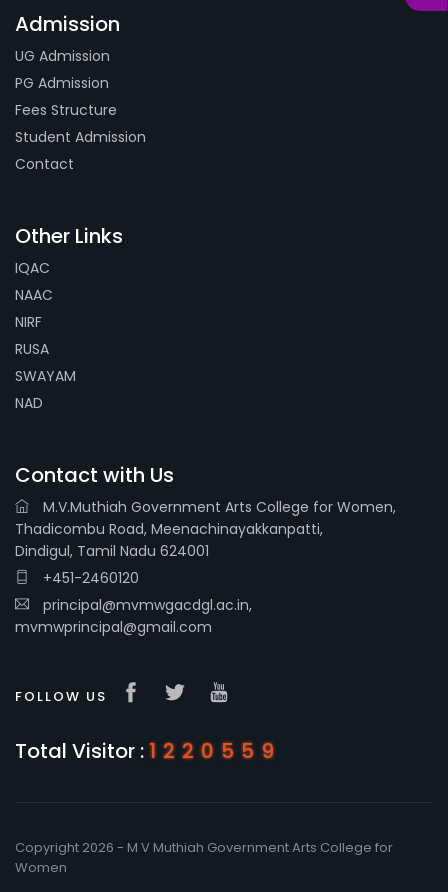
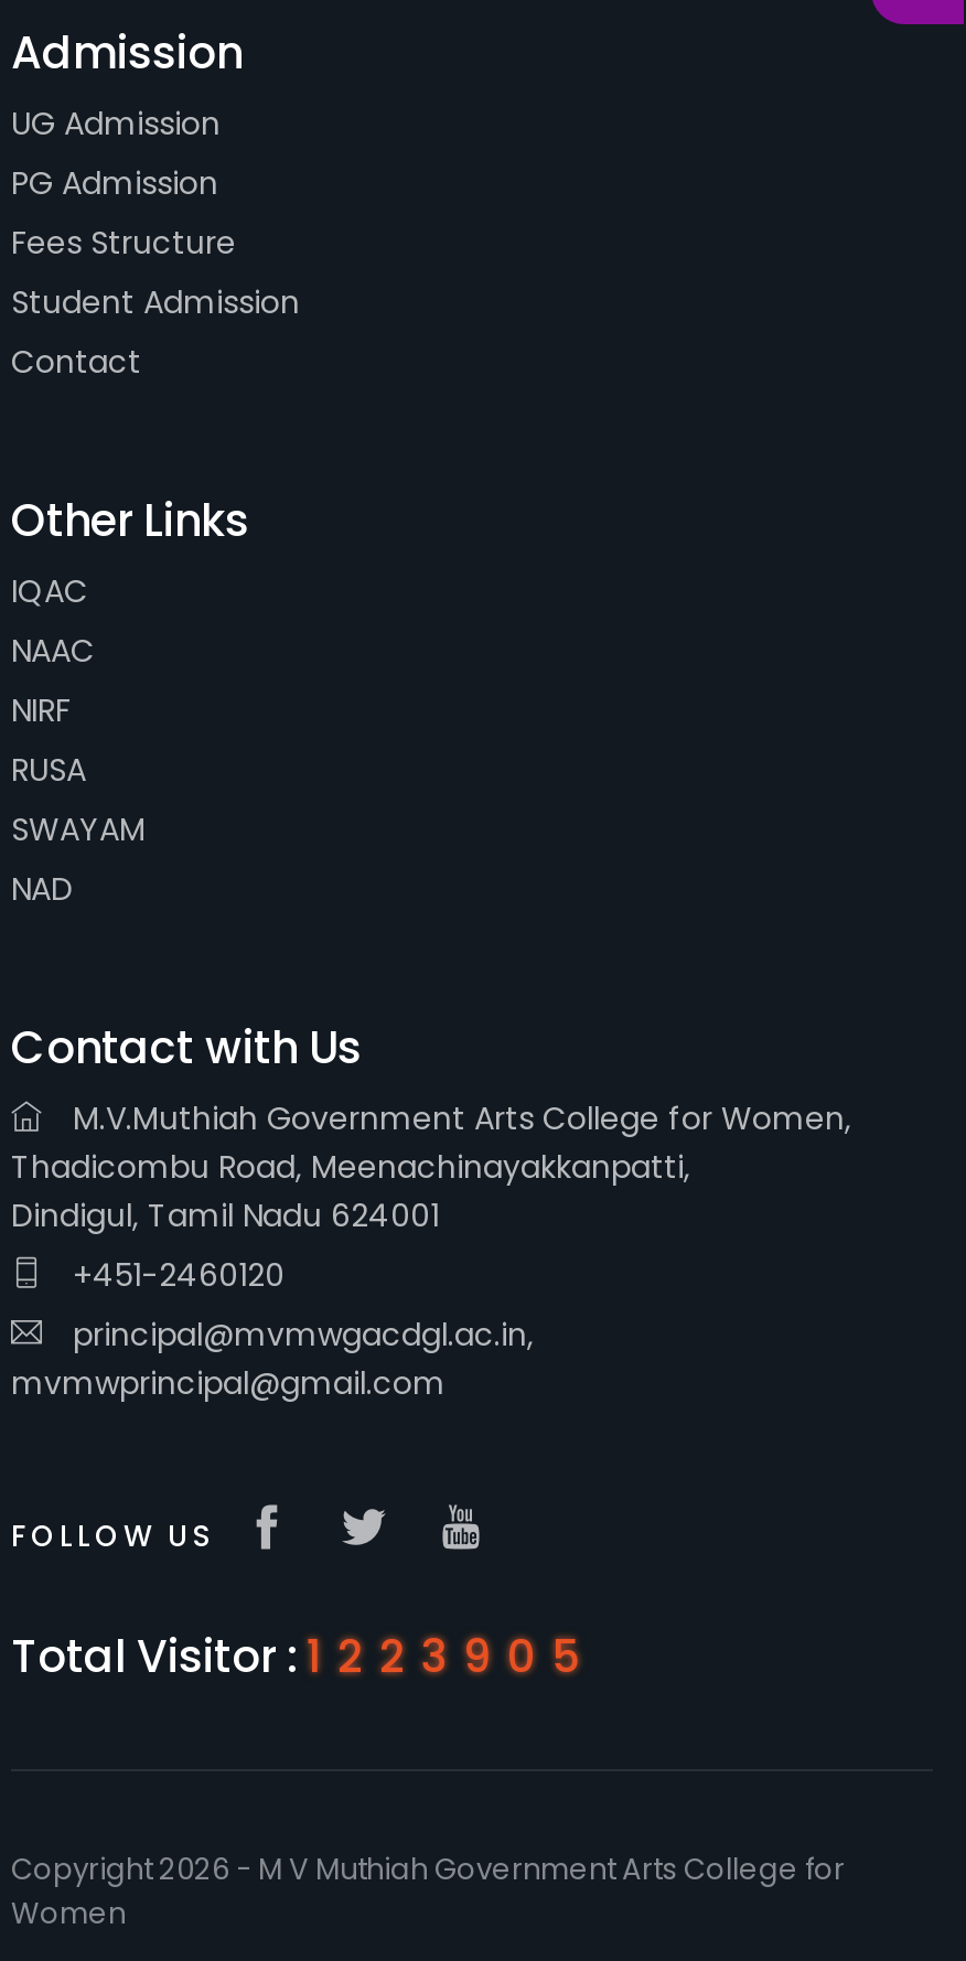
[15,737,281,765] Total Visitor : 1220559 -> [11,1626,595,1687] Total Visitor : 1223905

